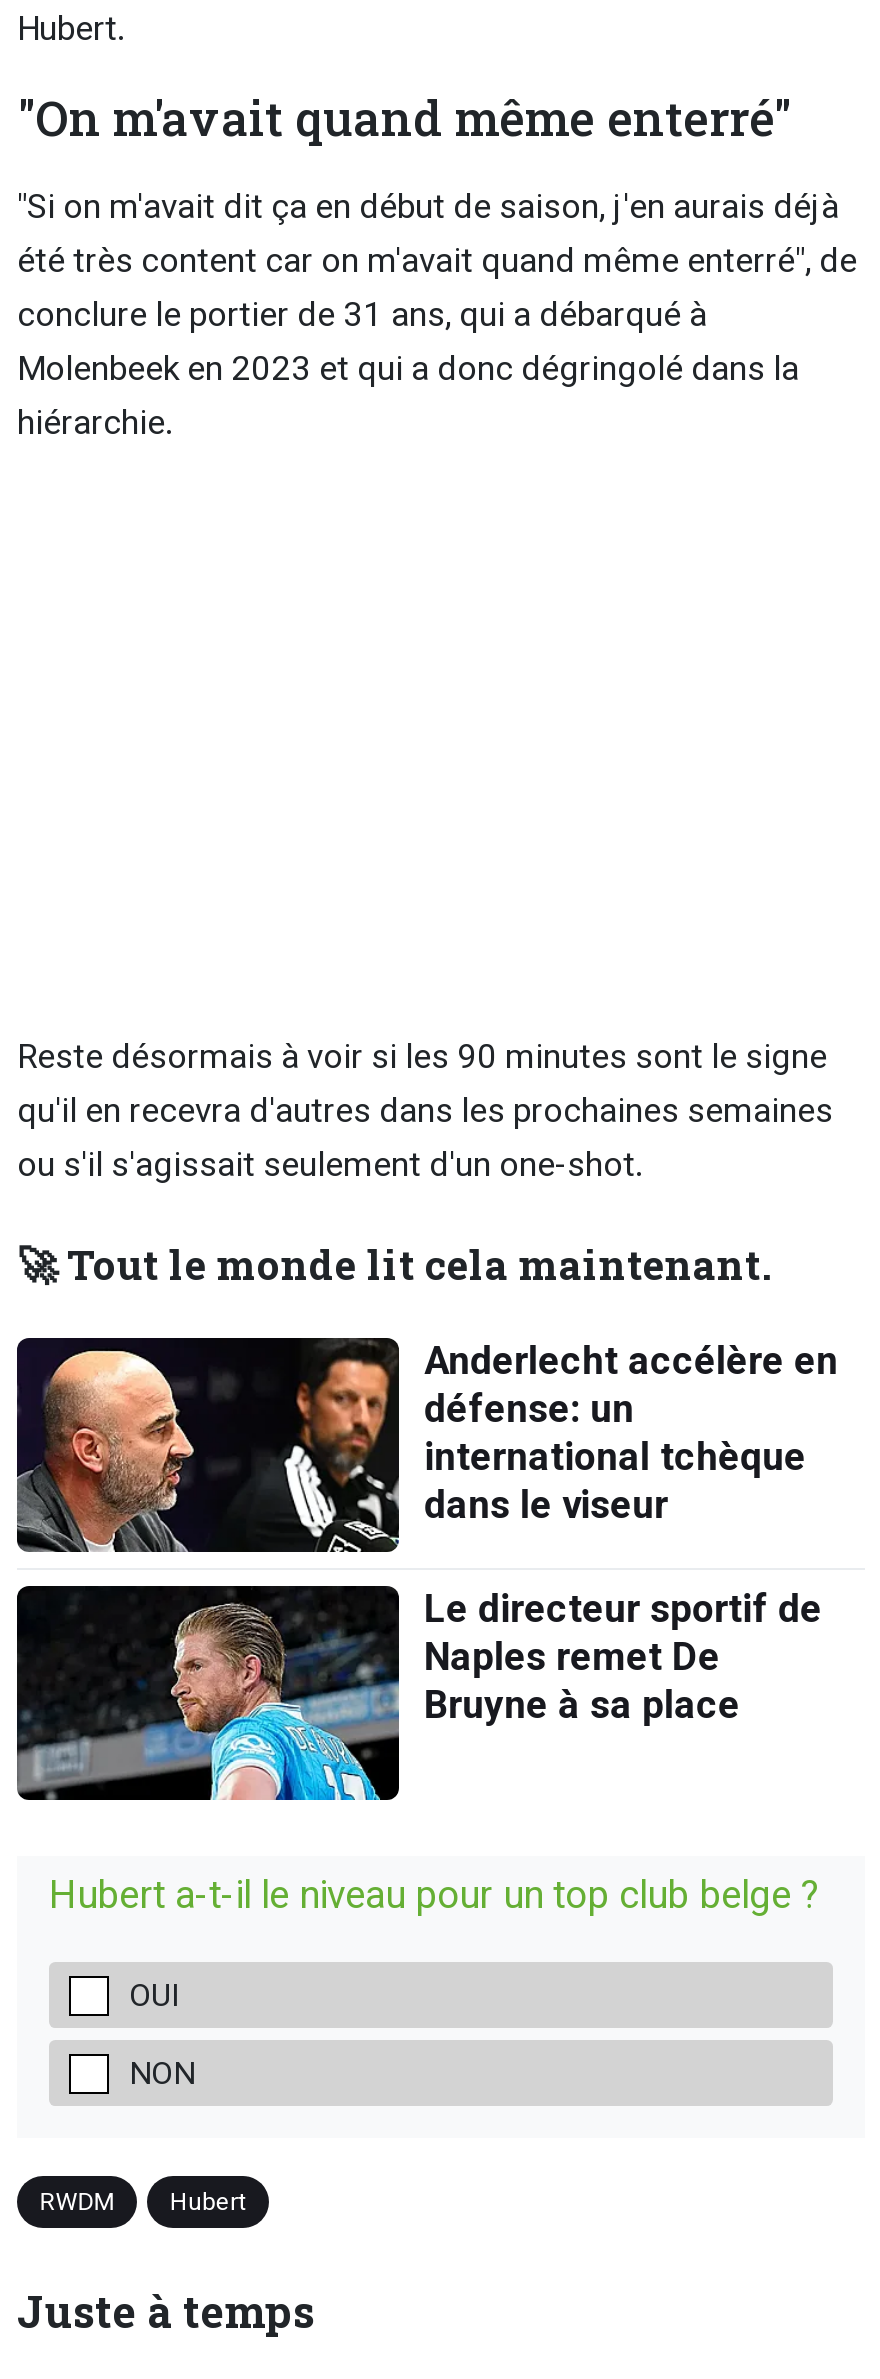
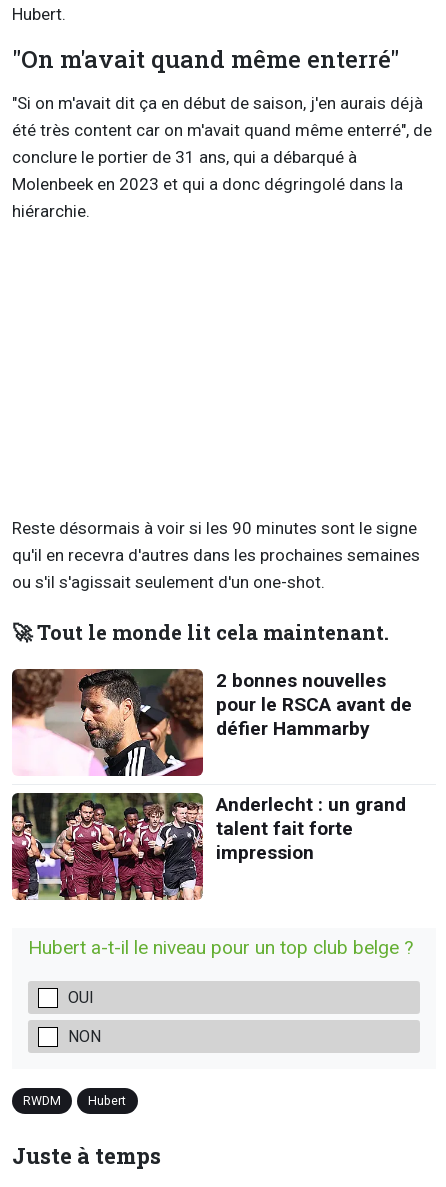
[15,1336,838,1554] [image] | Anderlecht accélère en | défense: un | international tchèque | dans le viseur -> [11,668,412,777] [image] | 2 bonnes nouvelles | pour le RSCA avant de | défier Hammarby
[15,1584,822,1802] [image] | Le directeur sportif de | Naples remet De | Bruyne à sa place -> [11,792,406,901] [image] | Anderlecht : un grand | talent fait forte | impression

